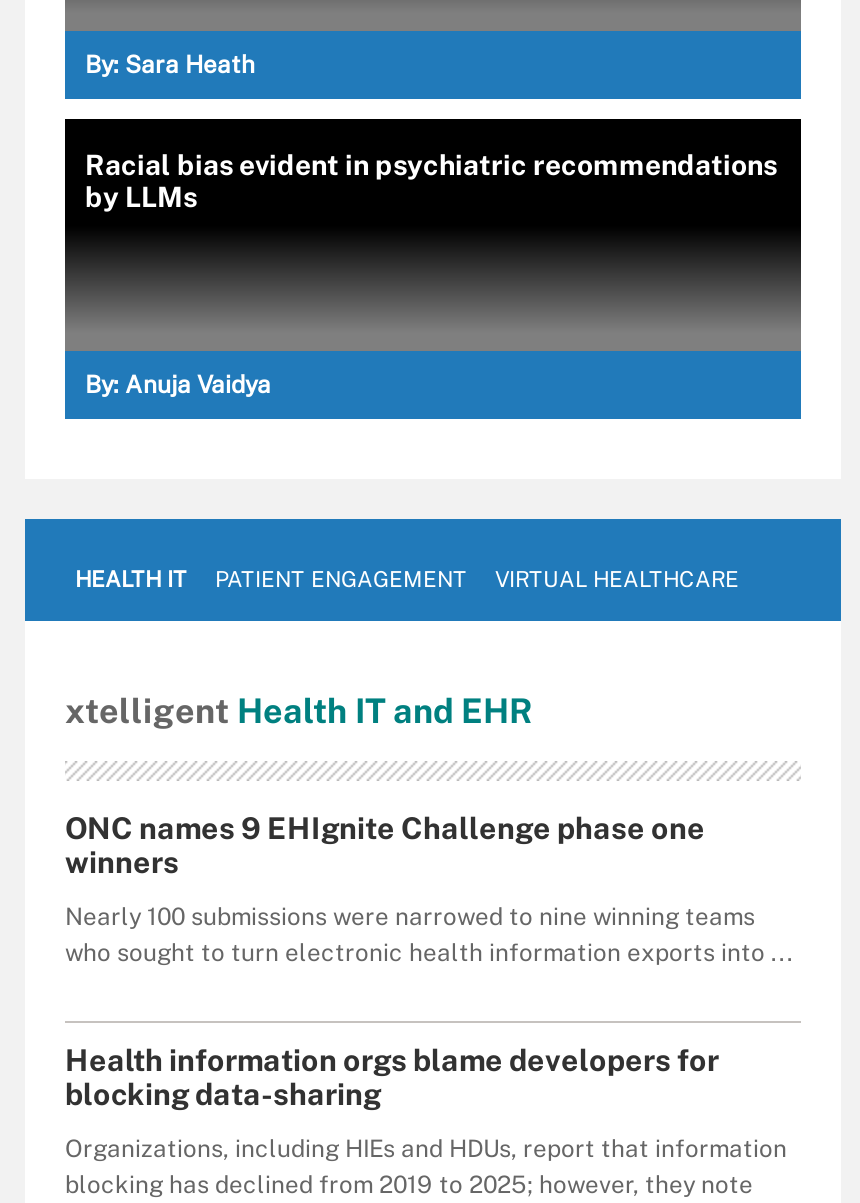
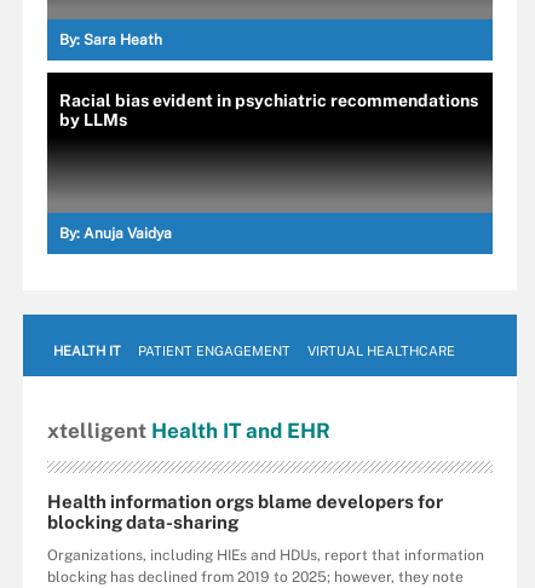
[65,811,793,967] ONC names 9 EHIgnite Challenge phase one | winners | Nearly 100 submissions were narrowed to nine winning teams | who sought to turn electronic health information exports into ... -> none

